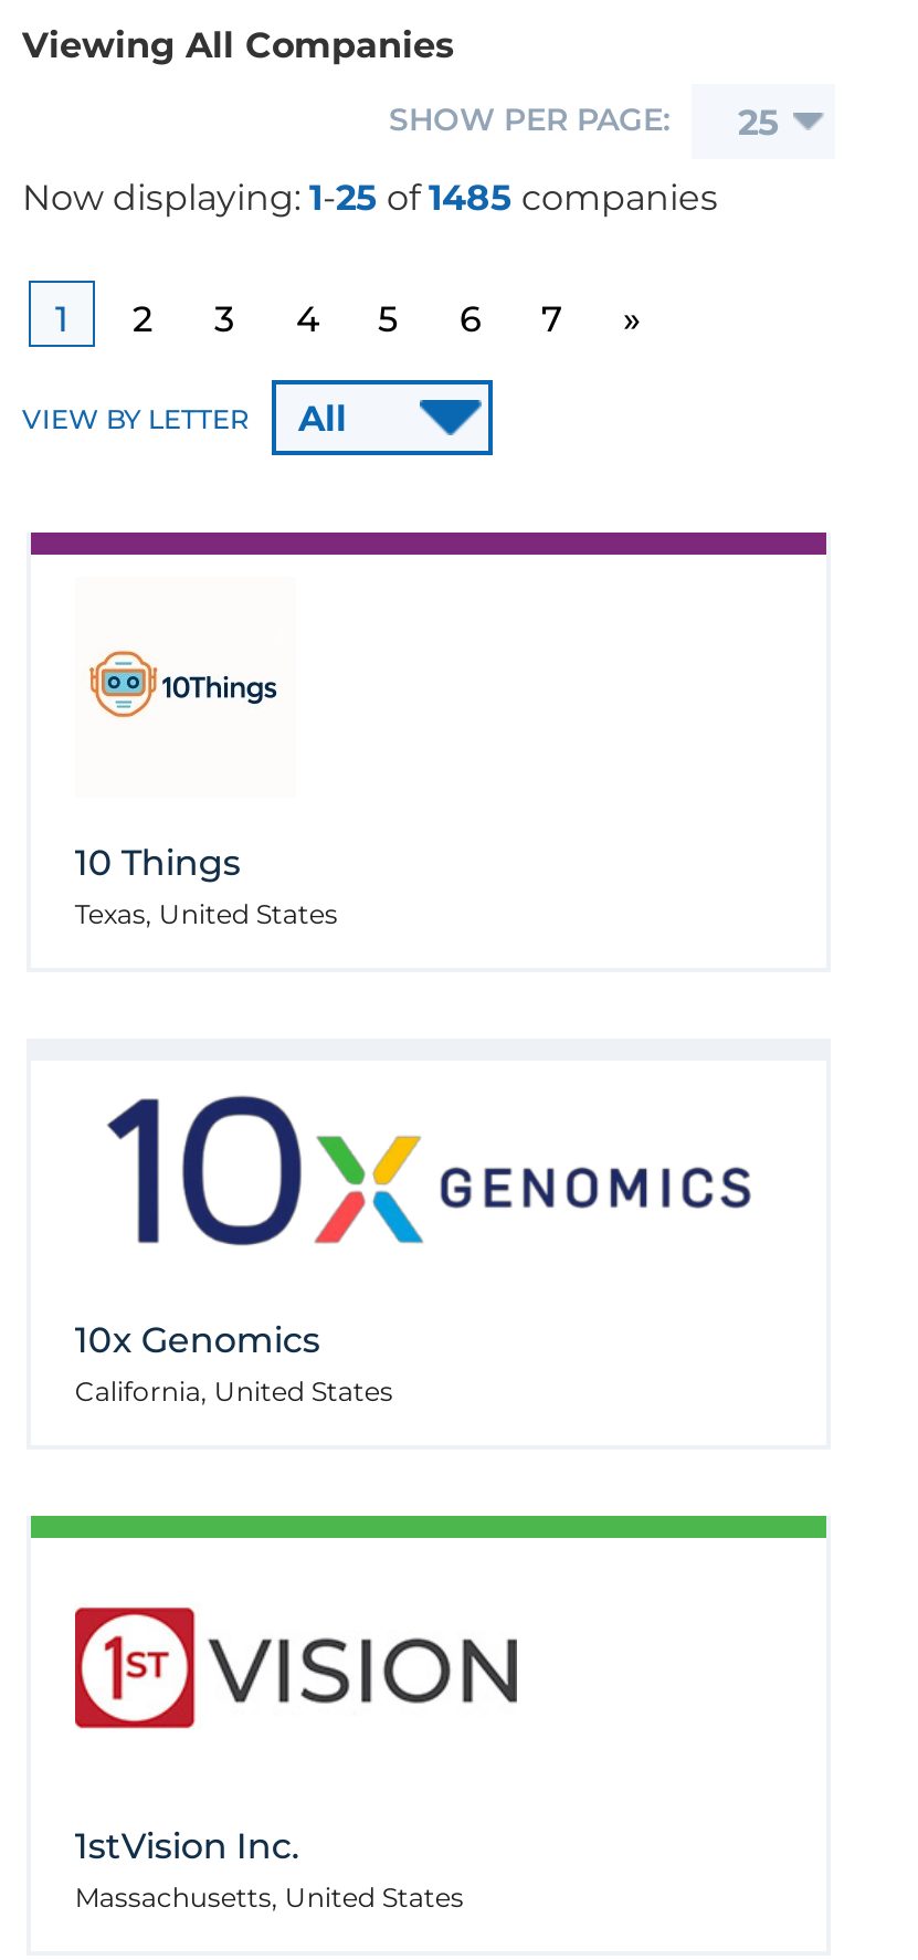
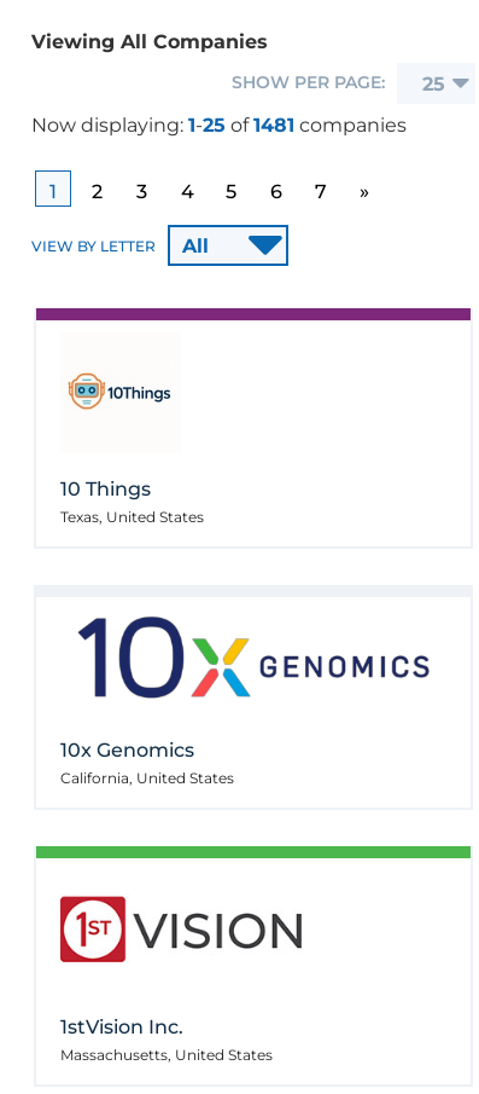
[22,177,718,219] Now displaying: 1-25 of1485 companies -> [31,114,407,137] Now displaying: 1-25 of1481 companies

